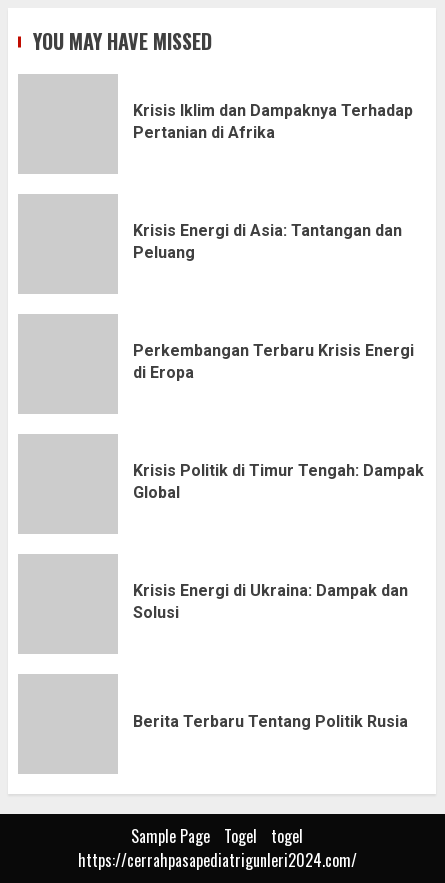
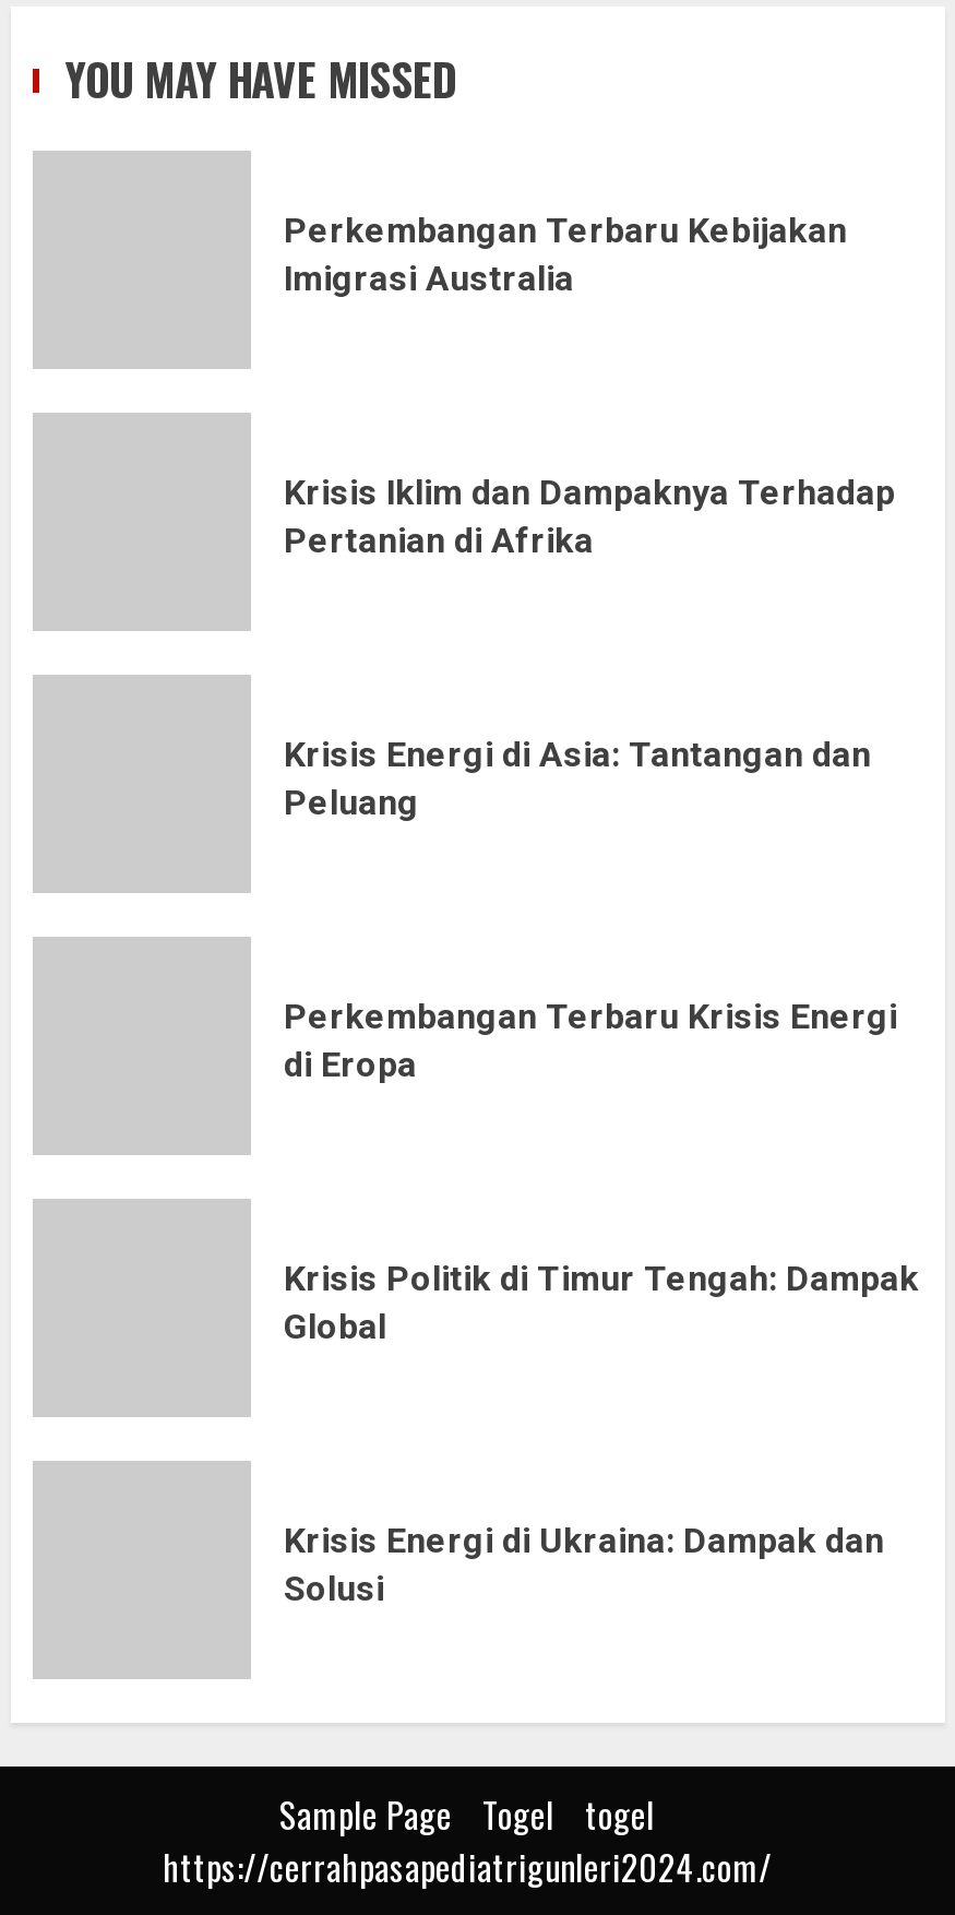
none -> [284,209,847,298] Perkembangan Terbaru Kebijakan | Imigrasi Australia
moved [133,100,424,621] -> [284,471,919,1608]: Krisis Iklim dan Dampaknya Terhadap | Pertanian di Afrika | Krisis Energi di Asia: Tantangan dan | ... | Krisis Energi di Ukraina: Dampak dan | Solusi
[133,711,408,730] Berita Terbaru Tentang Politik Rusia -> none

